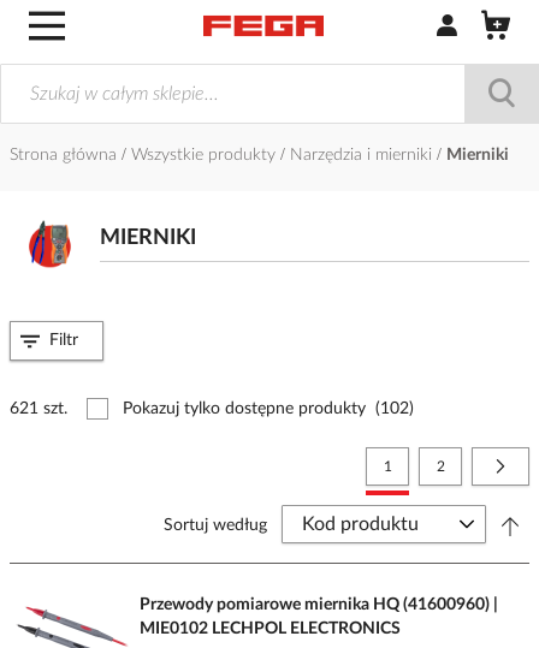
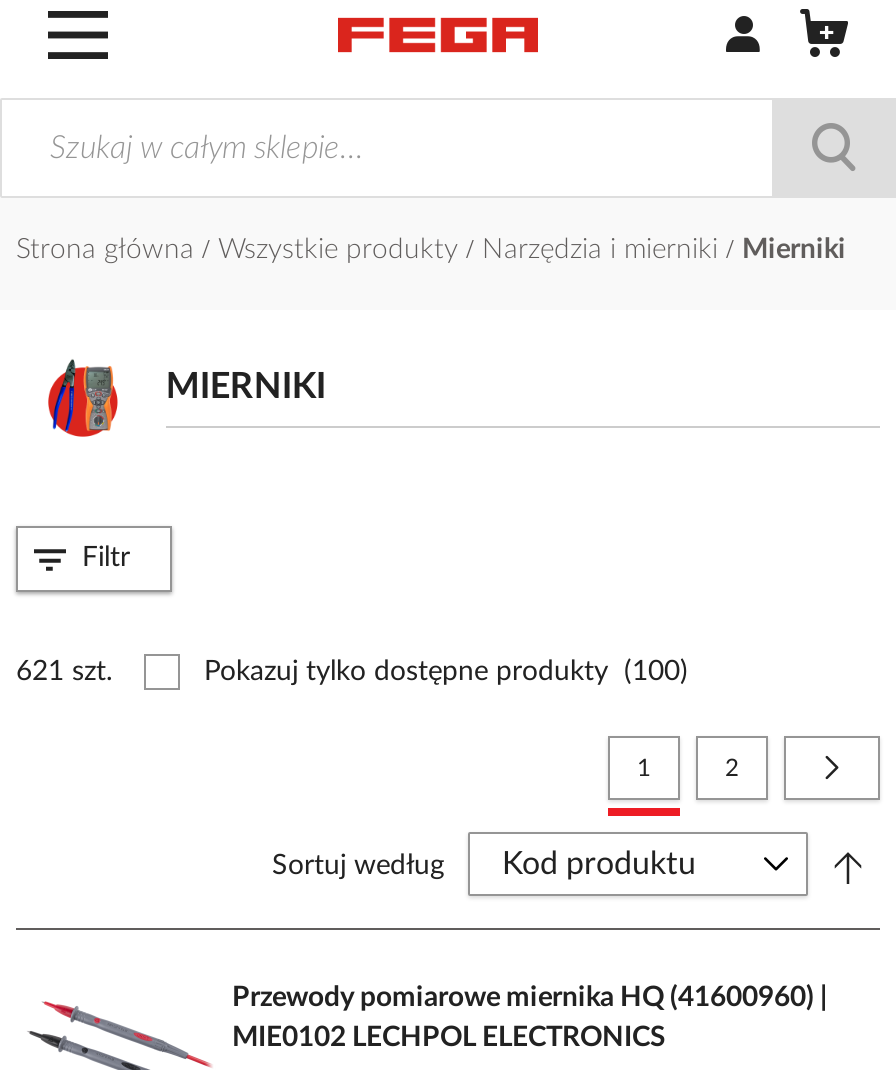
[123,401,414,418] Pokazuj tylko dostępne produkty (102) -> [204,659,688,687] Pokazuj tylko dostępne produkty (100)

